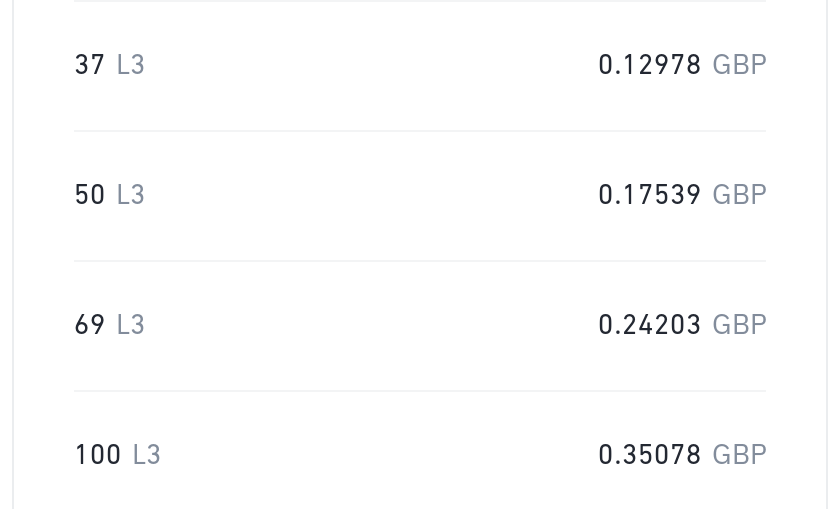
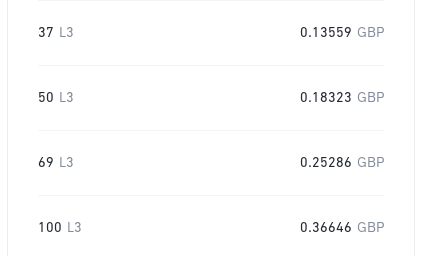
[598,52,766,80] 0.12978 GBP -> [300,26,384,40] 0.13559 GBP
[598,182,766,210] 0.17539 GBP -> [300,91,384,105] 0.18323 GBP
[598,312,766,340] 0.24203 GBP -> [300,156,384,170] 0.25286 GBP
[598,442,766,470] 0.35078 GBP -> [300,221,384,235] 0.36646 GBP

